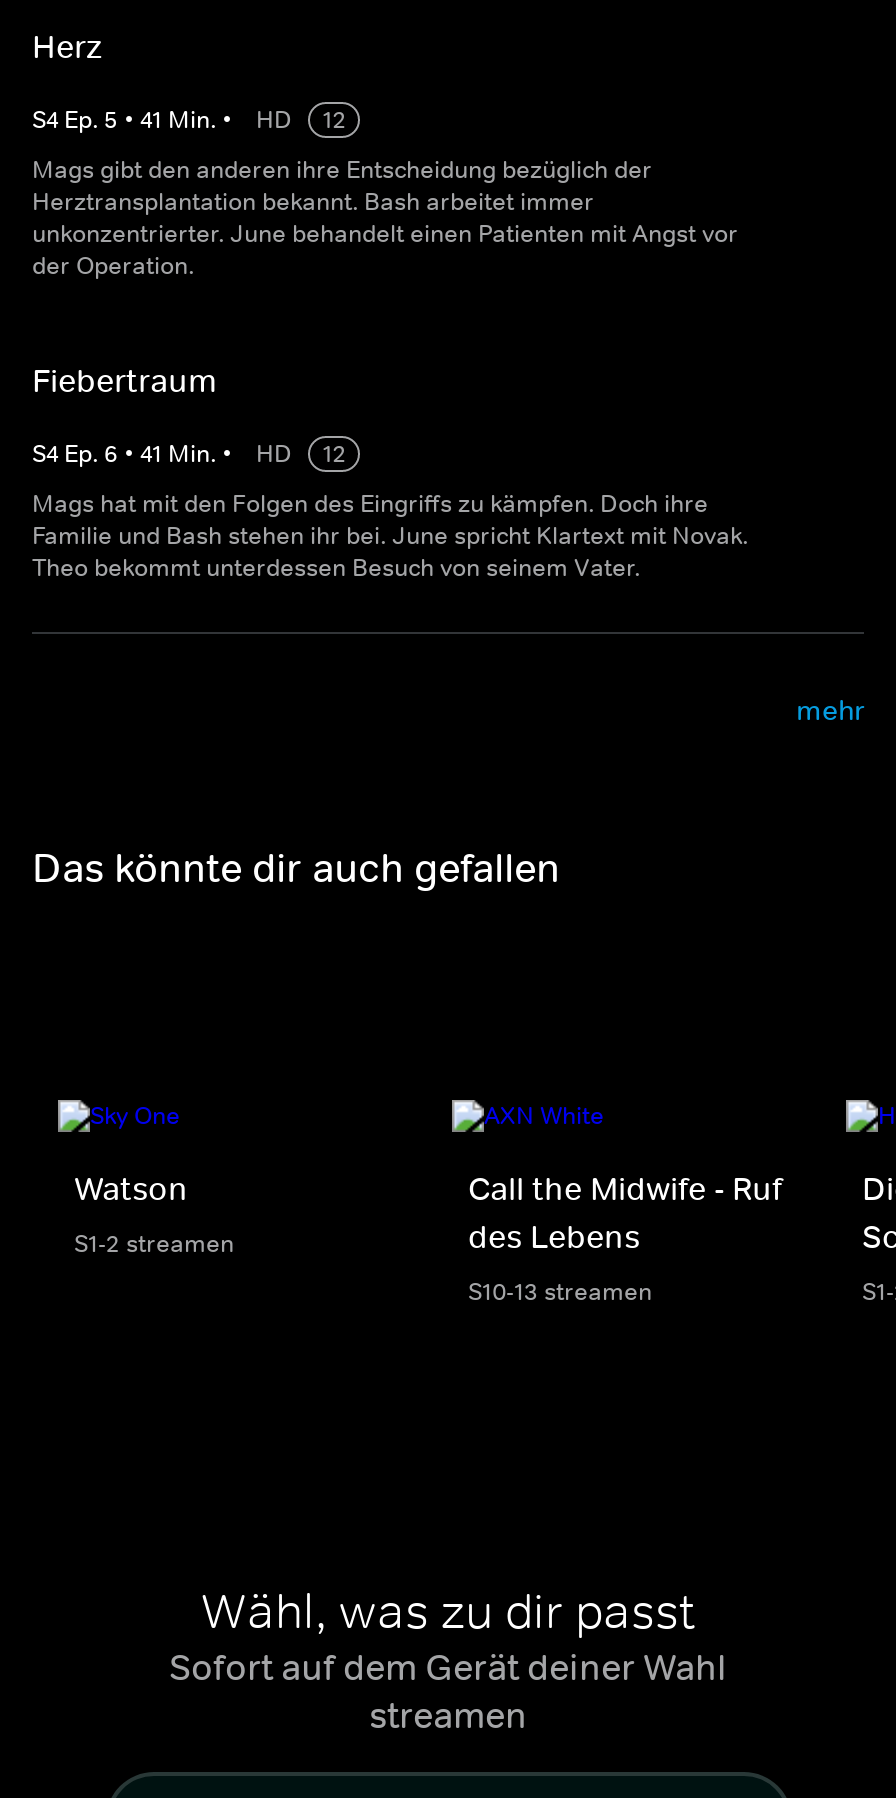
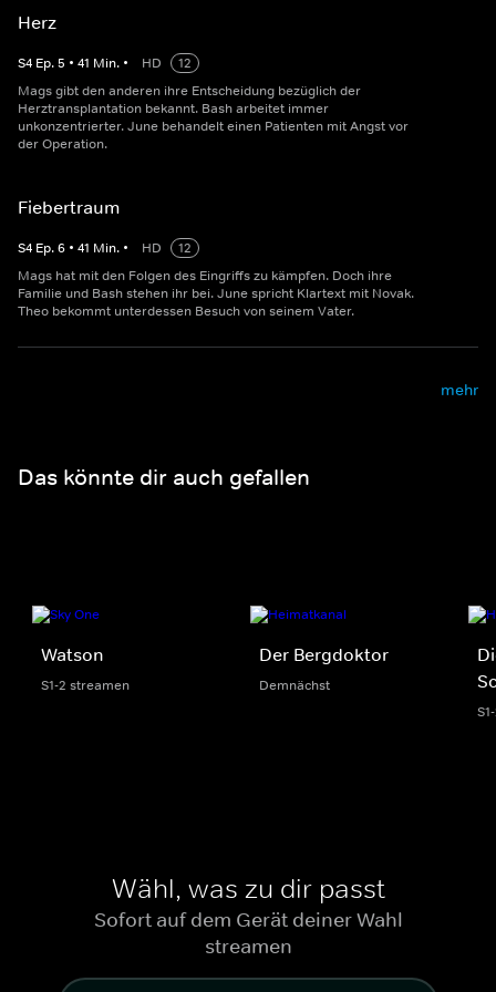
[468,1167,782,1255] Call the Midwife - Ruf | des Lebens -> [259,643,389,665] Der Bergdoktor
[468,1275,652,1307] S10-13 streamen -> [259,676,330,694] Demnächst

